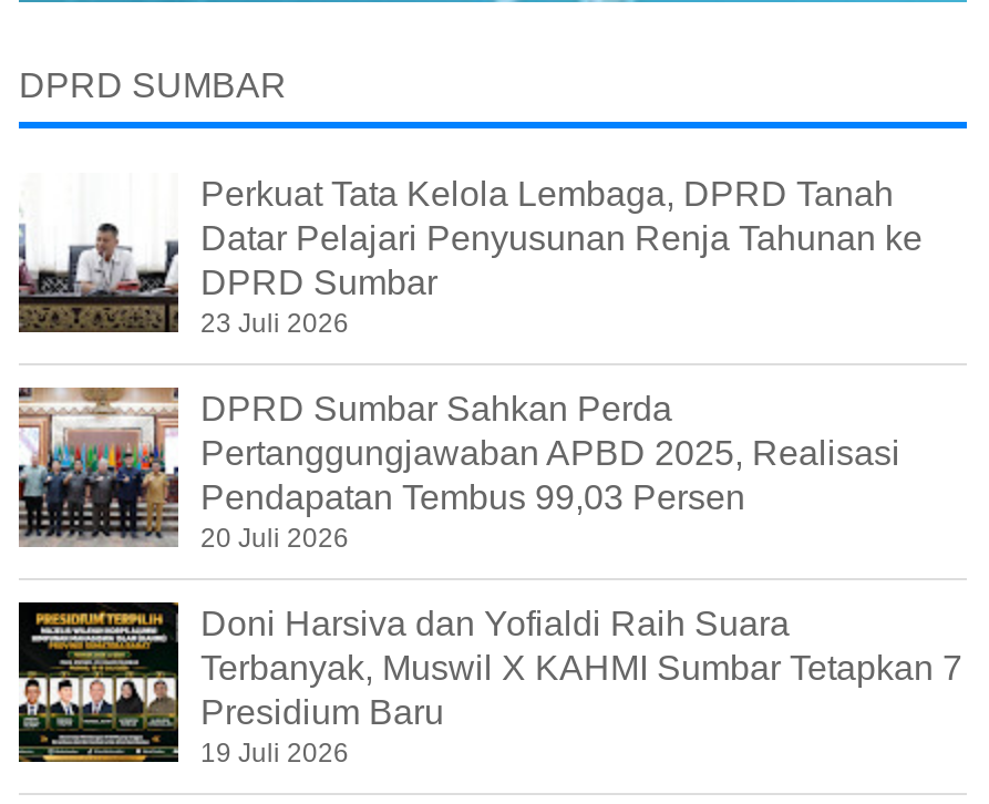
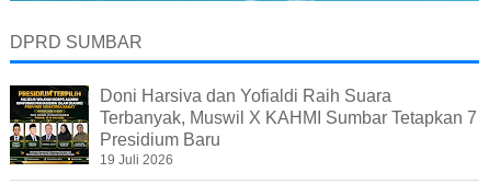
[17,173,923,553] [image] | Perkuat Tata Kelola Lembaga, DPRD Tanah | Datar Pelajari Penyusunan Renja Tahunan ke | DPRD Sumbar | 23 Juli 2026 | DPRD Sumbar Sahkan Perda | Pertanggungjawaban APBD 2025, Realisasi | Pendapatan Tembus 99,03 Persen | 20 Juli 2026 -> none
[17,385,169,549] [image] -> none

